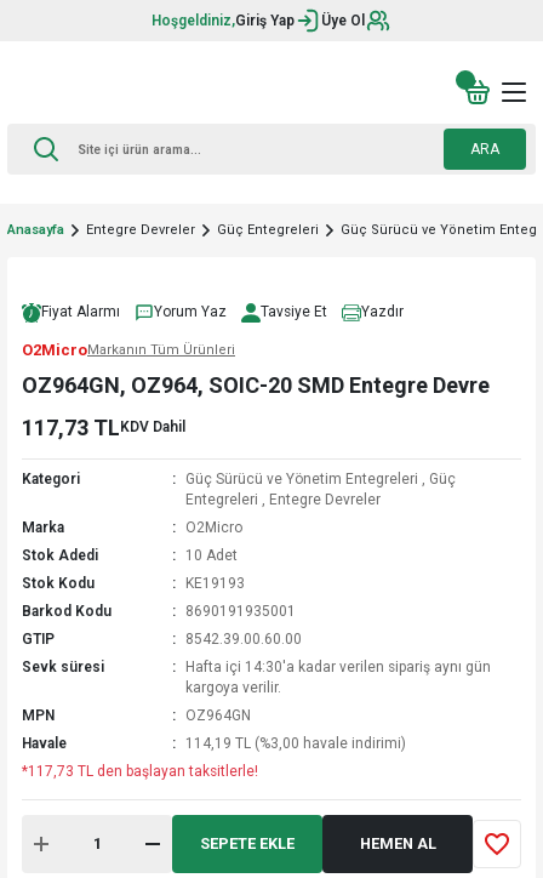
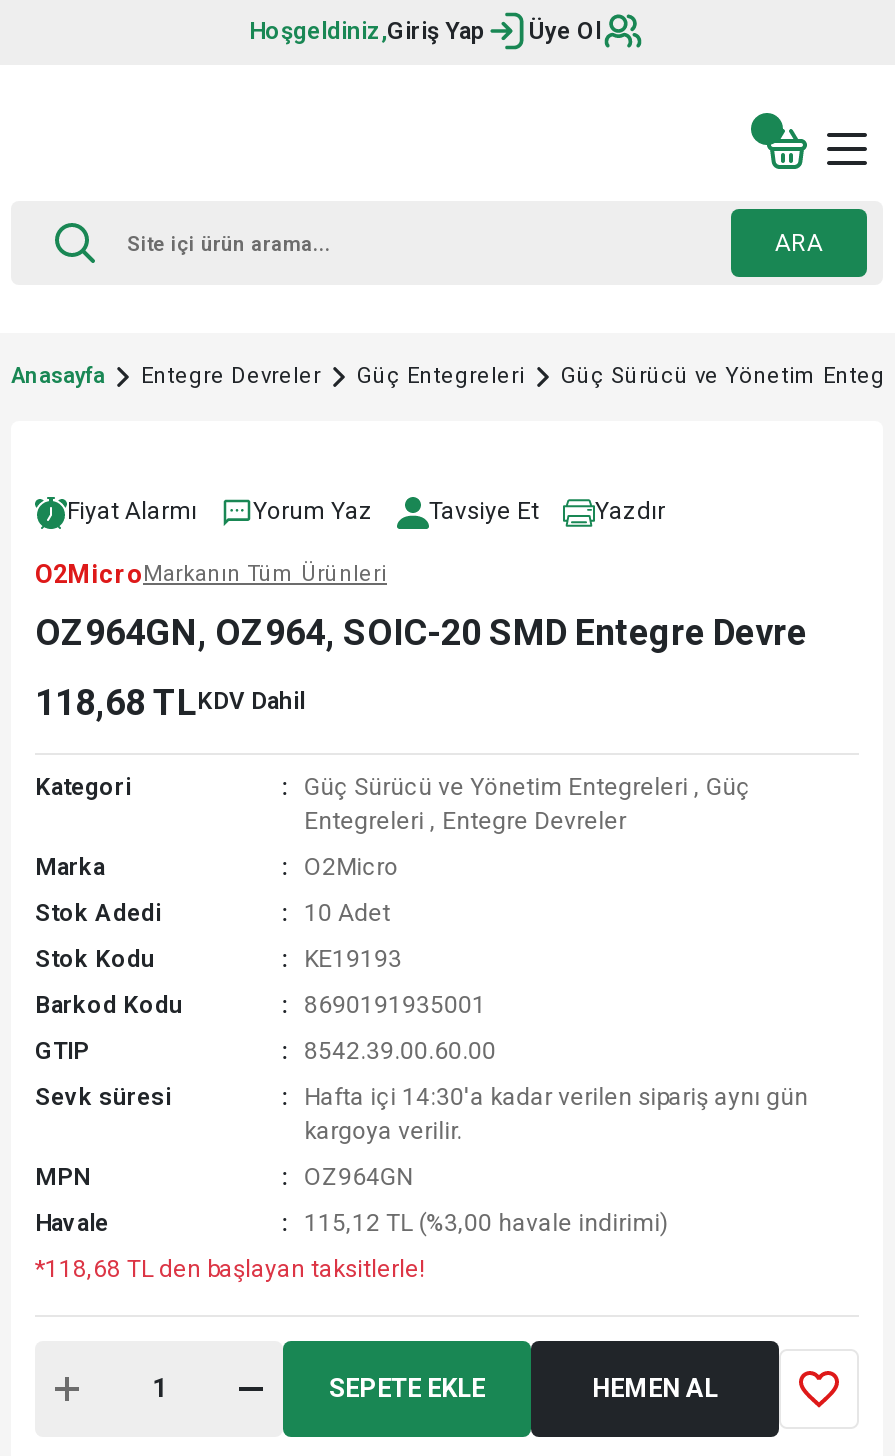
[22,415,185,440] 117,73 TLKDV Dahil -> [35,681,305,723] 118,68 TLKDV Dahil
[185,735,406,752] 114,19 TL (%3,00 havale indirimi) -> [304,1209,668,1237] 115,12 TL (%3,00 havale indirimi)
[22,763,258,780] *117,73 TL den başlayan taksitlerle! -> [35,1255,425,1283] *118,68 TL den başlayan taksitlerle!

